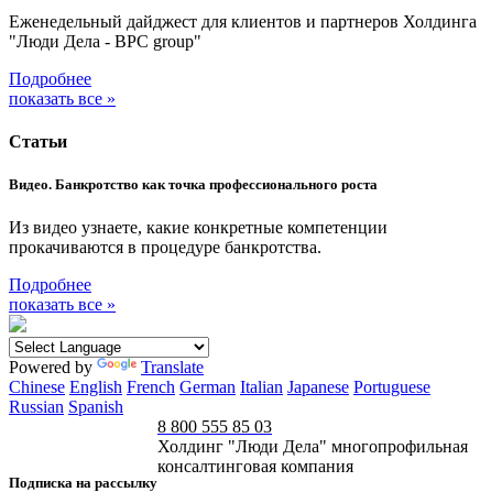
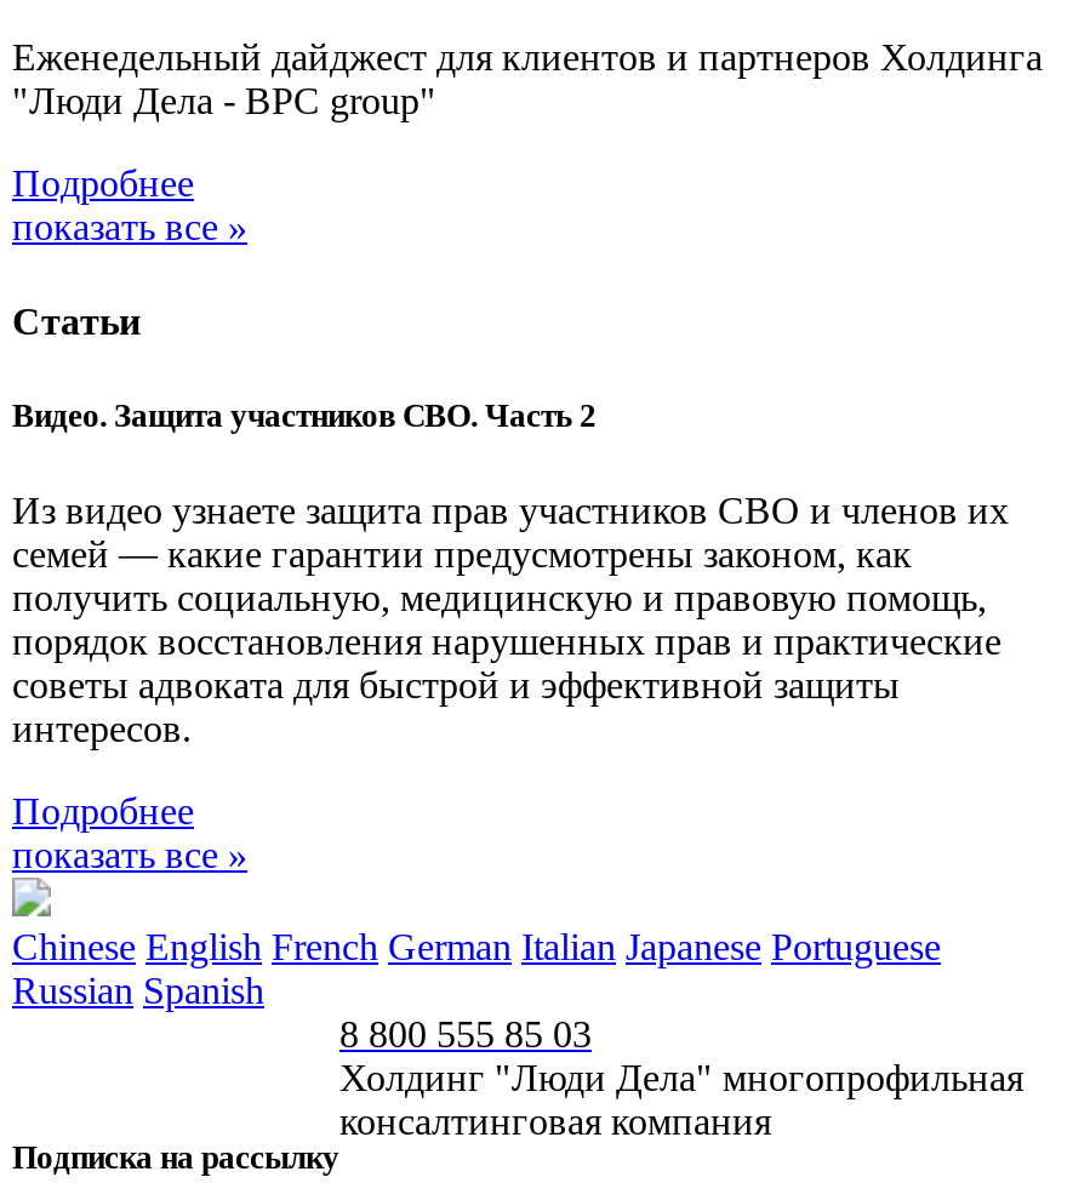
[9,176,378,193] Видео. Банкротство как точка профессионального роста -> [12,398,597,434] Видео. Защита участников СВО. Часть 2
[9,218,388,257] Из видео узнаете, какие конкретные компетенции | прокачиваются в процедуре банкротства. -> [12,490,1009,750] Из видео узнаете защита прав участников СВО и членов их | семей — какие гарантии предусмотрены законом, как | получить социальную, медицинскую и правовую помощь, | порядок восстановления нарушенных прав и практические | советы адвоката для быстрой и эффективной защиты | интересов.
moved [9,275,116,314] -> [12,791,247,876]: Подробнее | показать все »
[9,358,204,377] Powered by | Translate -> none

